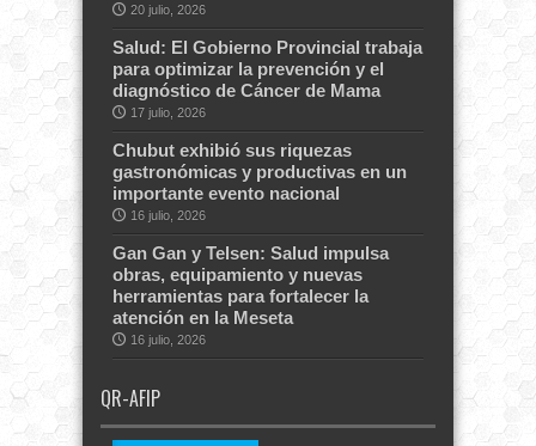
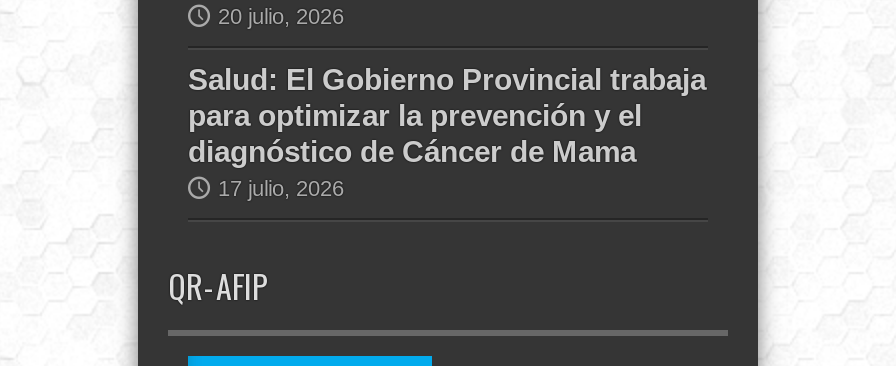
[112,140,407,347] Chubut exhibió sus riquezas | gastronómicas y productivas en un | importante evento nacional | 16 julio, 2026 | Gan Gan y Telsen: Salud impulsa | obras, equipamiento y nuevas | herramientas para fortalecer la | atención en la Meseta | 16 julio, 2026 -> none

